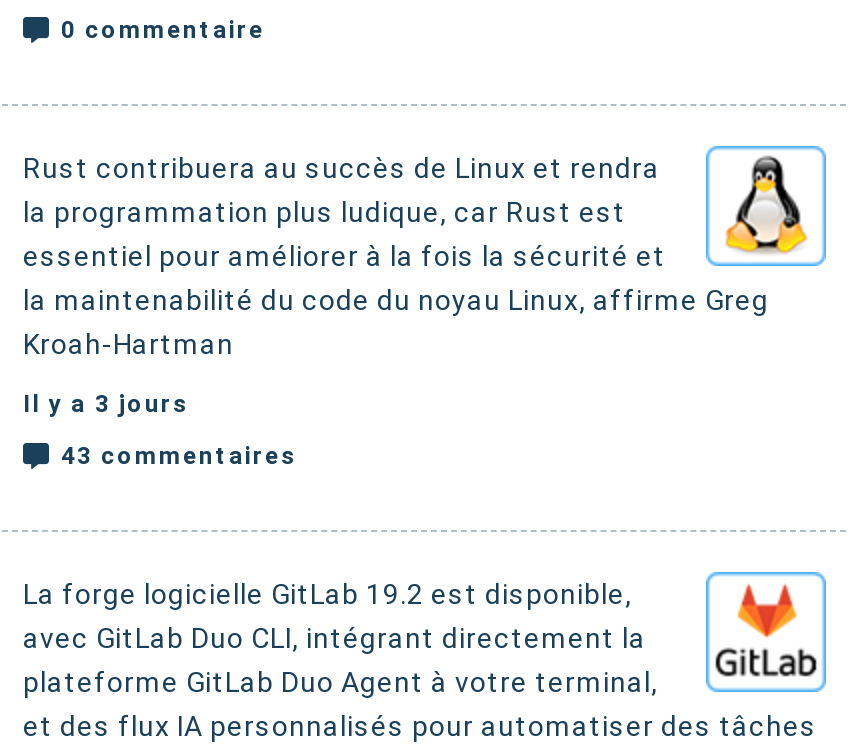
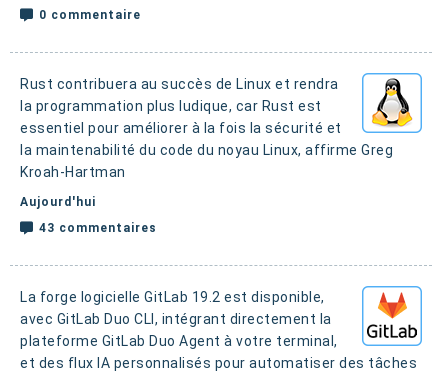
[23,391,189,419] Il y a 3 jours -> [20,195,96,209] Aujourd'hui

